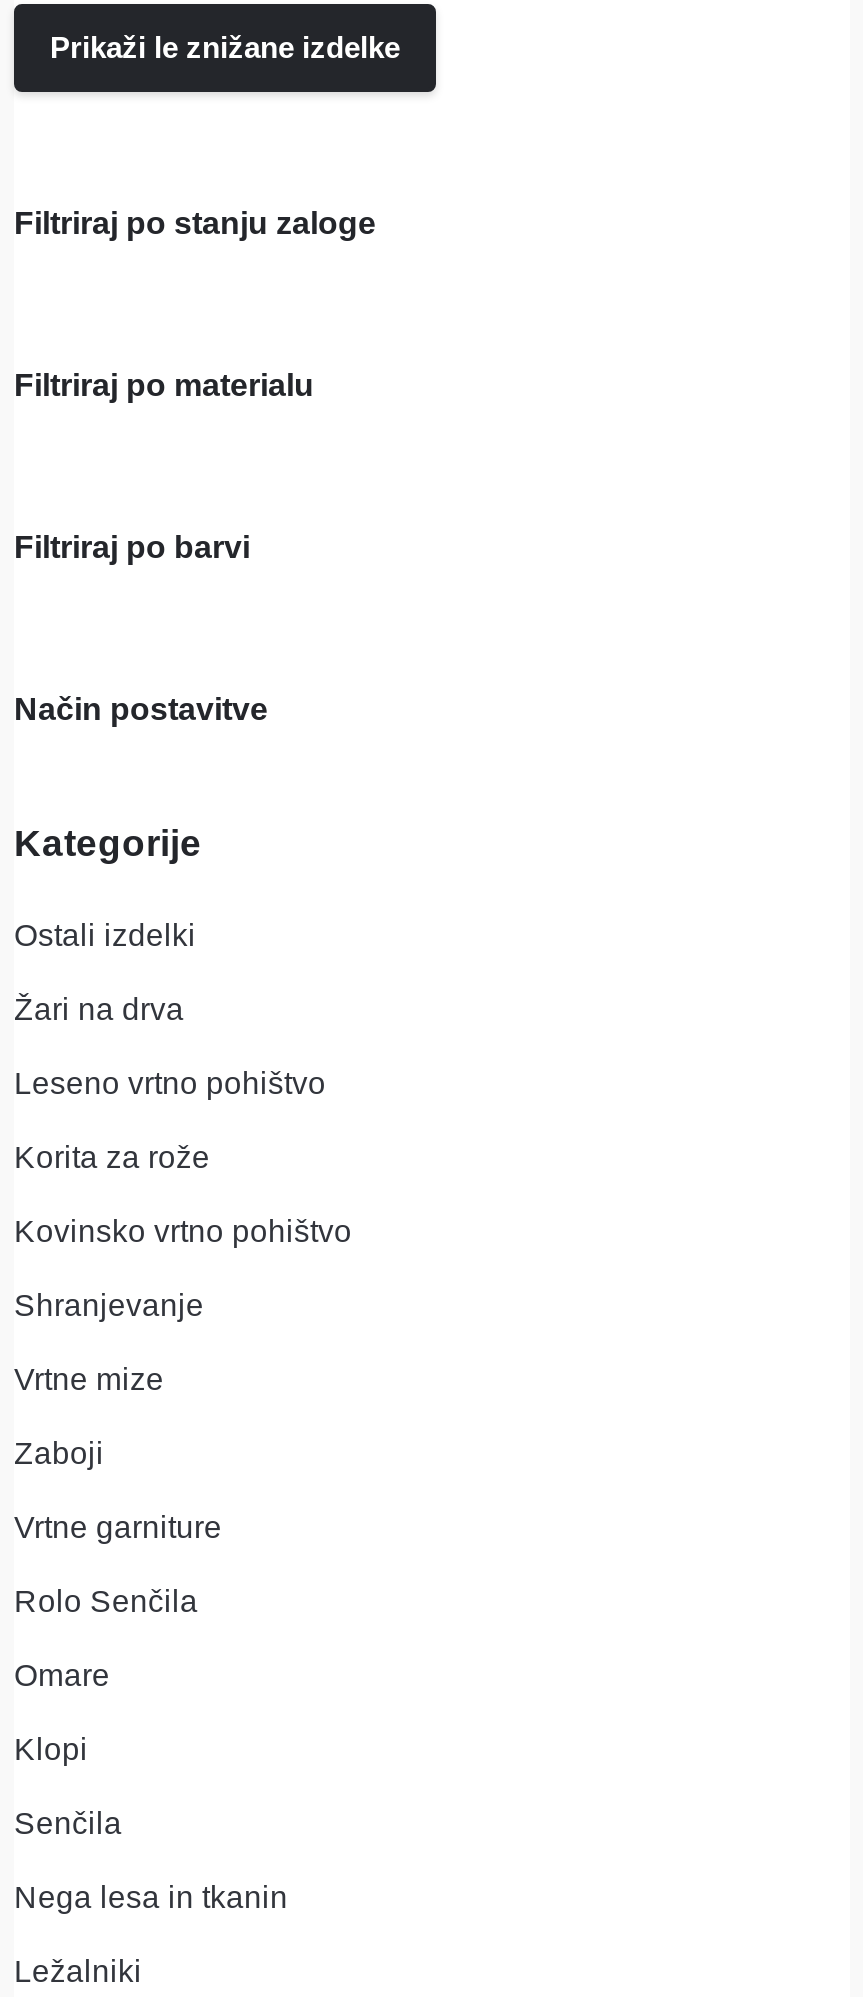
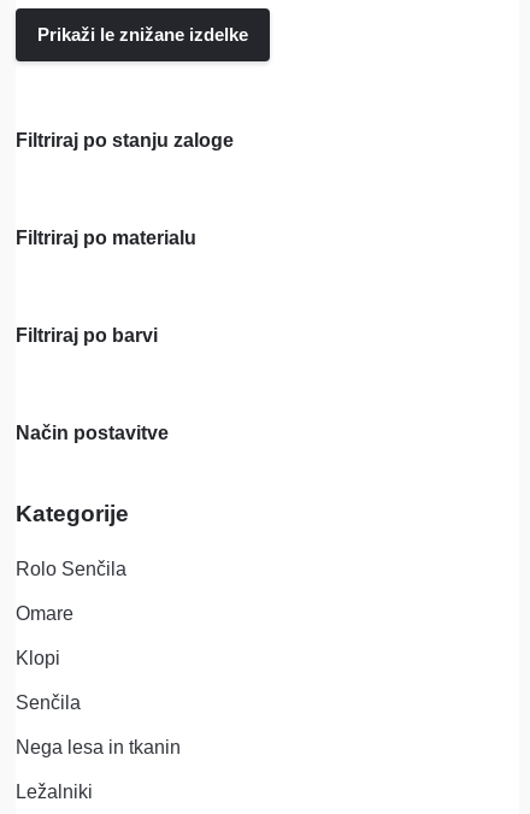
[14,918,352,1544] Ostali izdelki | Žari na drva | Leseno vrtno pohištvo | Korita za rože | Kovinsko vrtno pohištvo | Shranjevanje | Vrtne mize | Zaboji | Vrtne garniture -> none

